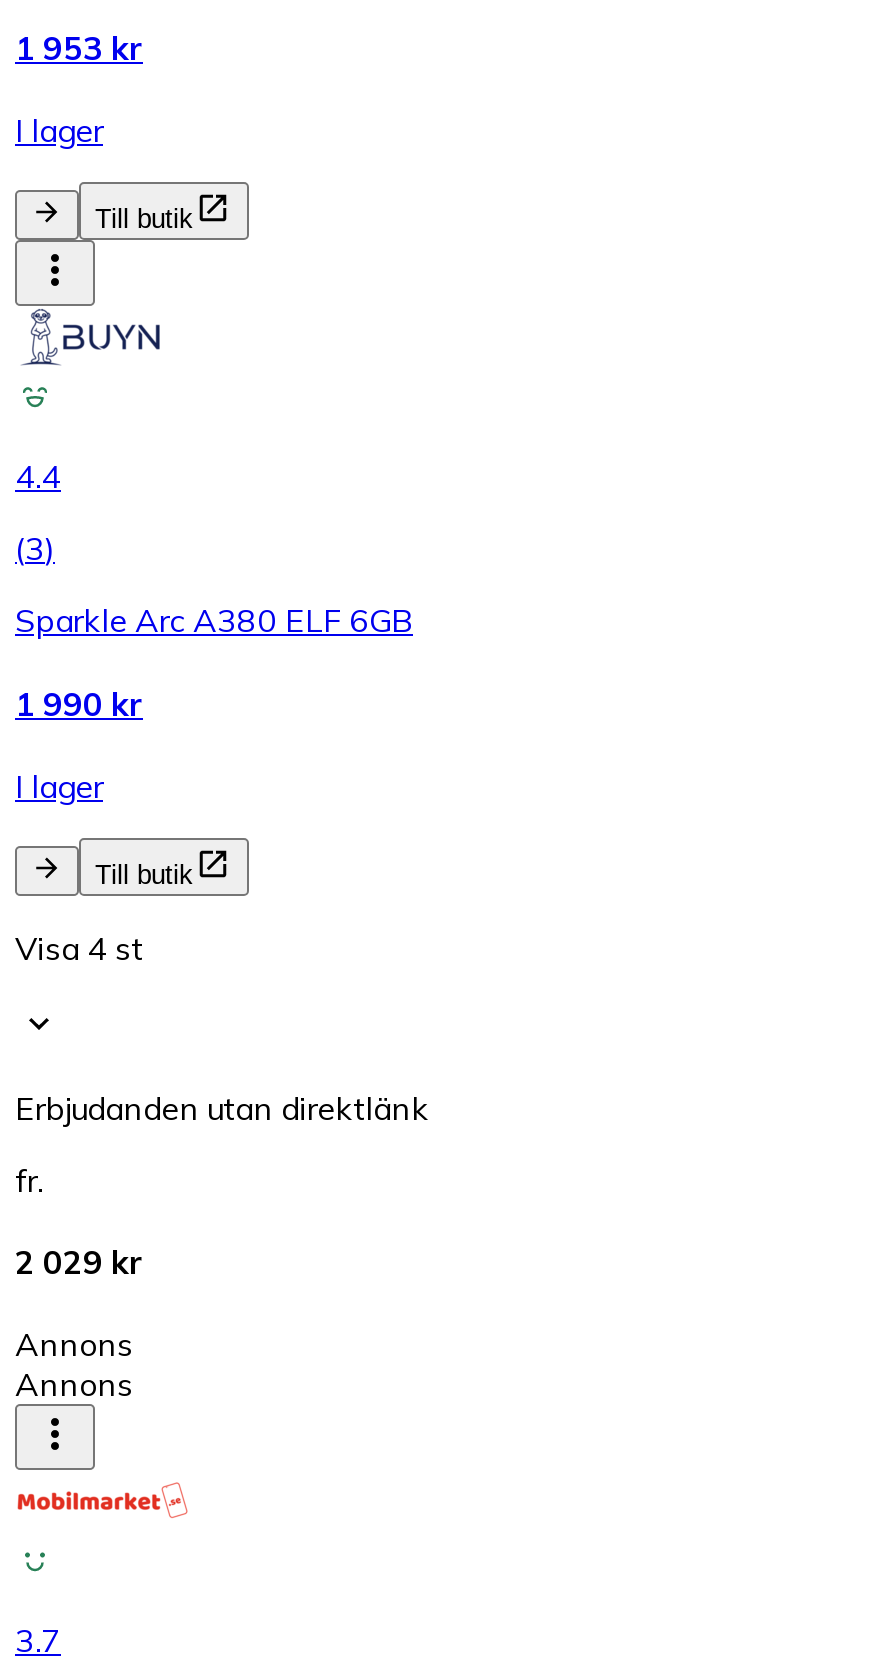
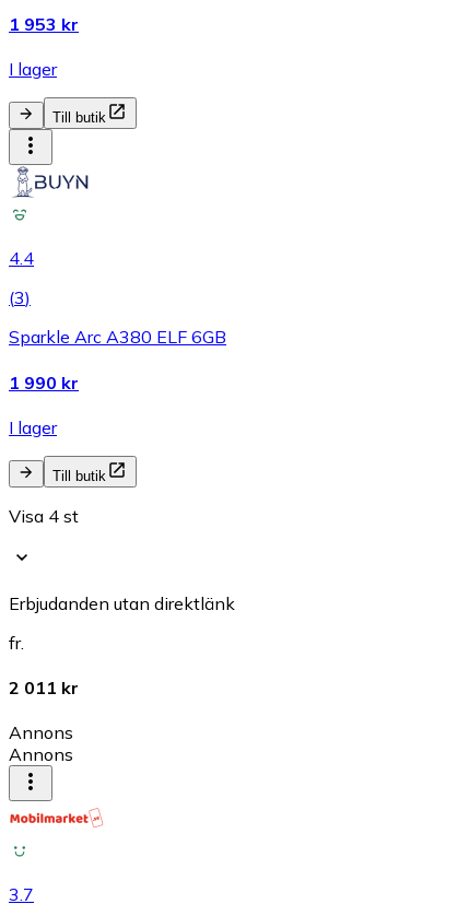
[15,1242,143,1282] 2 029 kr -> [9,677,79,699] 2 011 kr

